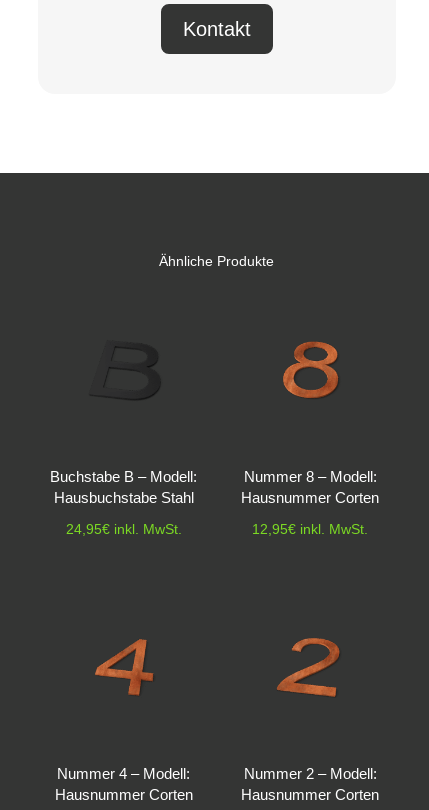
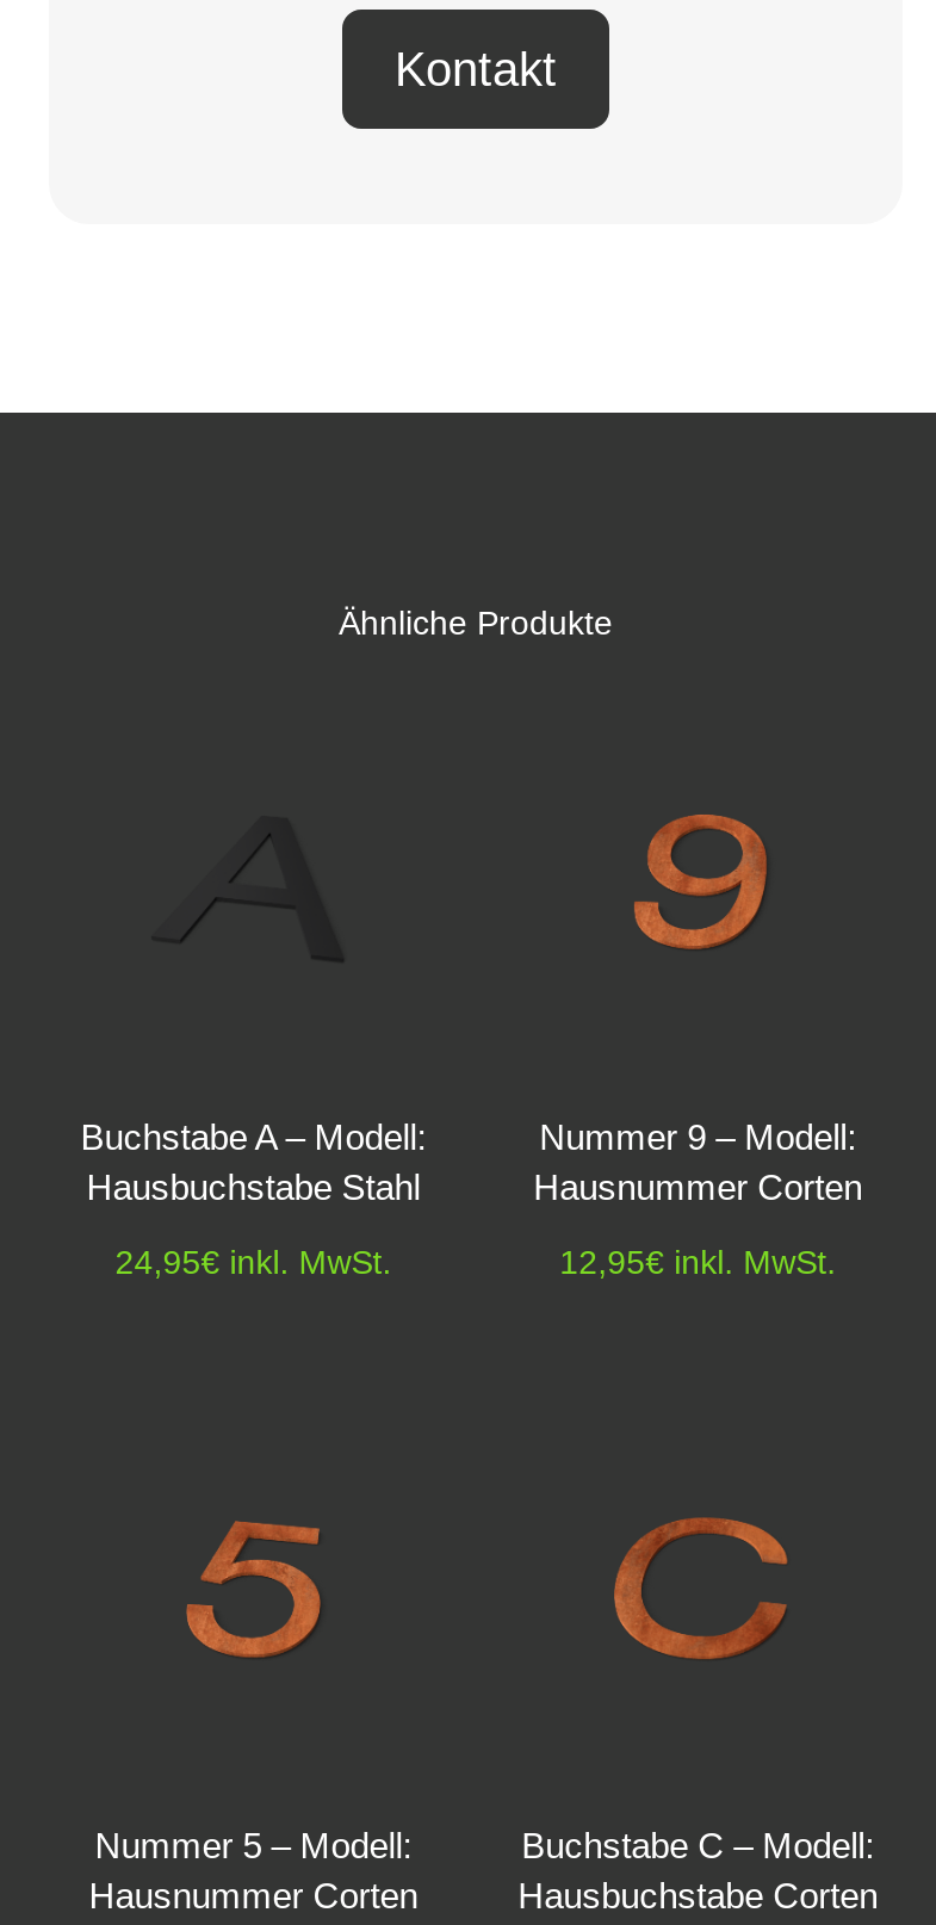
[283,349,338,396] [image] -> [633,818,767,942] [image]
[50,468,197,485] Buchstabe B – Modell: -> [81,1117,426,1158] Buchstabe A – Modell:
[244,468,377,485] Nummer 8 – Modell: -> [539,1117,857,1158] Nummer 9 – Modell:
[96,638,153,696] [image] -> [185,1519,321,1658] [image]
[275,637,347,697] [image] -> [612,1517,788,1660] [image]
[57,764,190,781] Nummer 4 – Modell: -> [95,1824,412,1864] Nummer 5 – Modell:
[244,764,377,781] Nummer 2 – Modell: -> [522,1824,874,1864] Buchstabe C – Modell:
[241,785,379,802] Hausnummer Corten -> [518,1874,878,1914] Hausbuchstabe Corten

